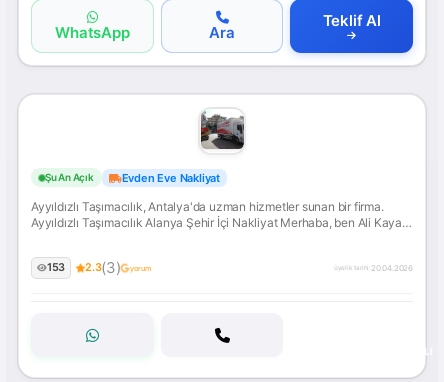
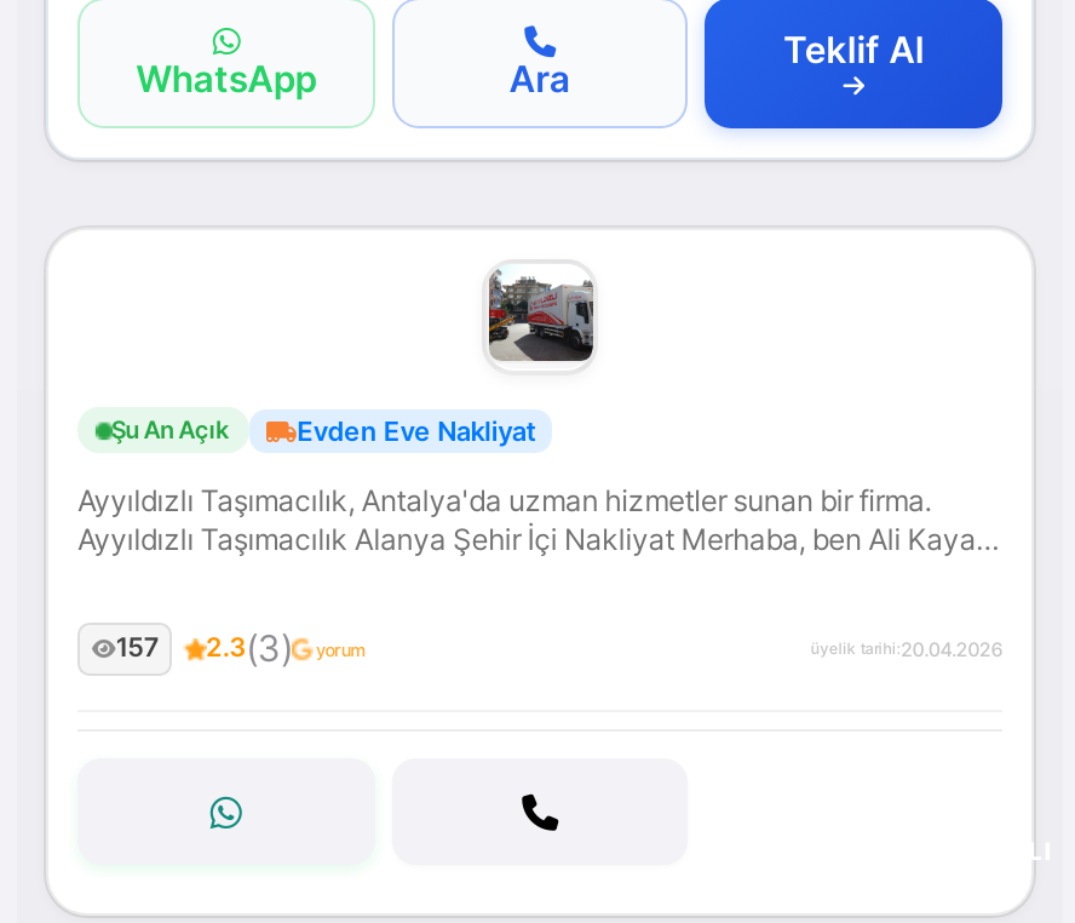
[47,261,65,274] 153 -> [116,632,158,664] 157

